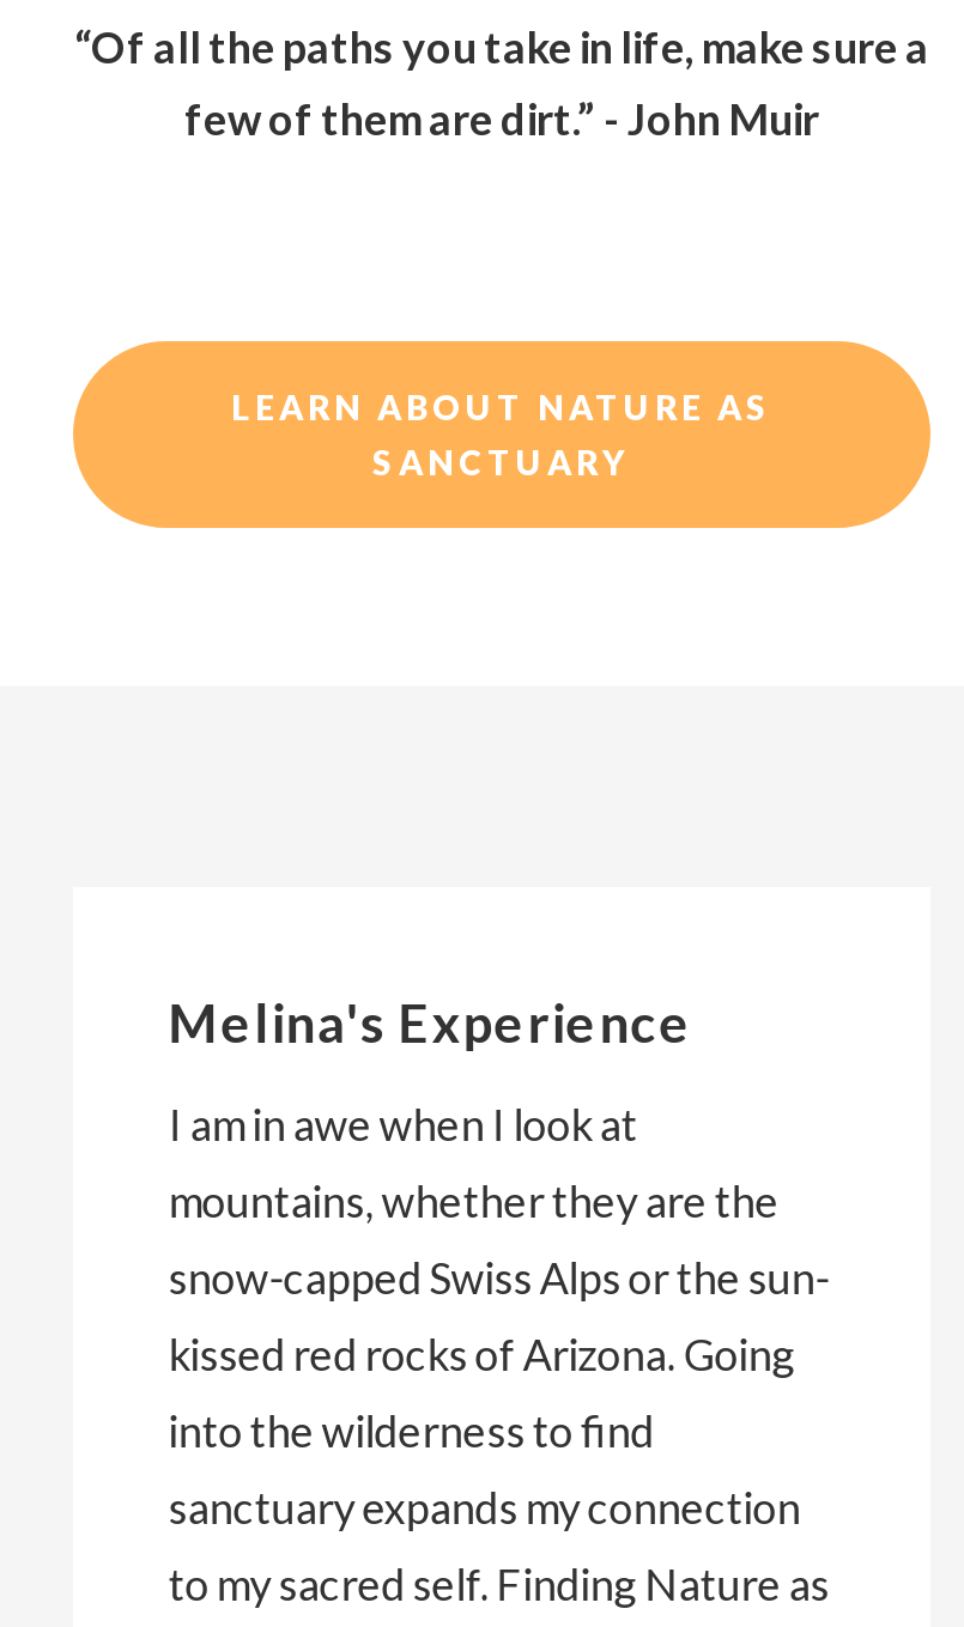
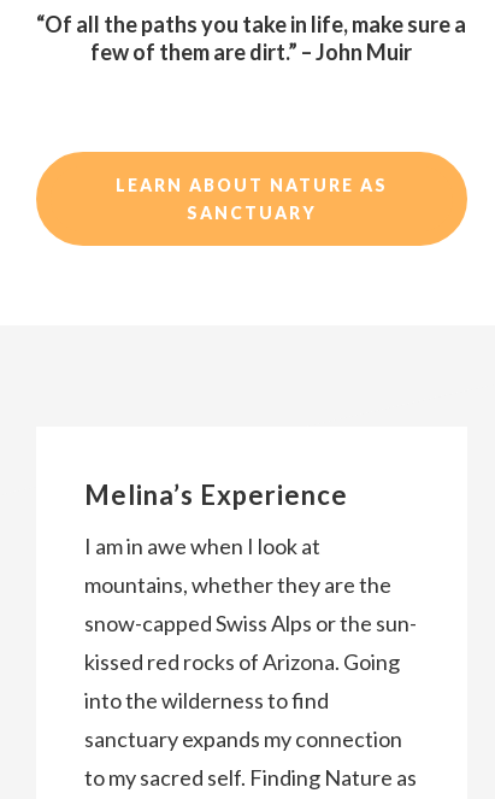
[184,92,819,145] few of them are dirt.” - John Muir -> [91,39,412,65] few of them are dirt.” – John Muir
[168,991,693,1056] Melina's Experience -> [84,479,348,511] Melina’s Experience

